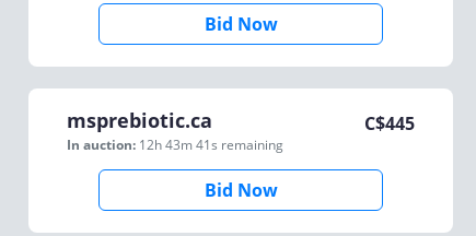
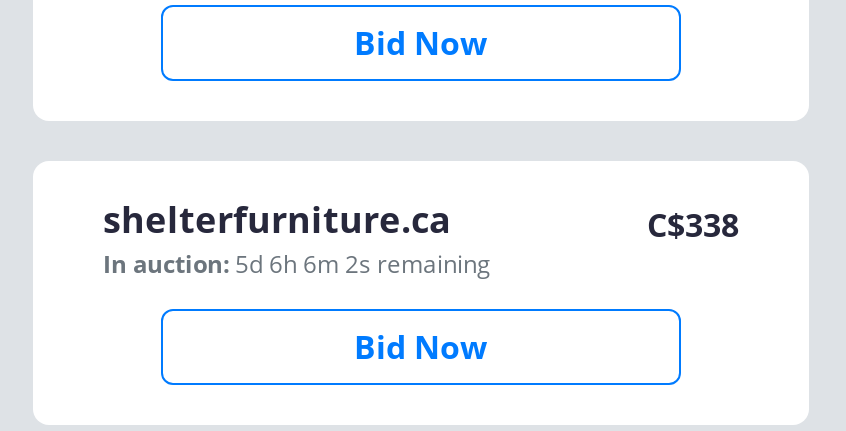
[67,107,283,154] msprebiotic.ca | In auction: 12h 43m 41s remaining -> [103,195,491,281] shelterfurniture.ca | In auction: 5d 6h 6m 2s remaining
[364,111,415,135] C$445 -> [647,203,739,247] C$338

